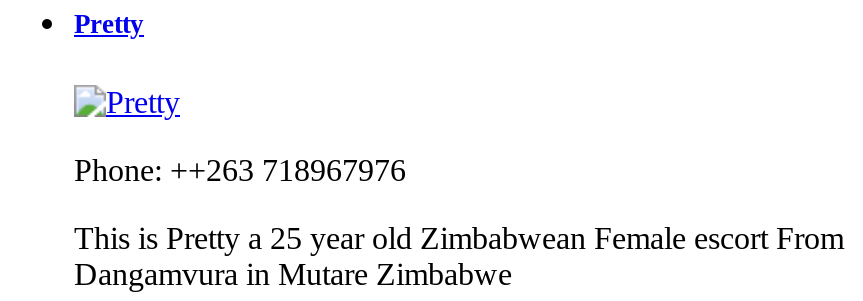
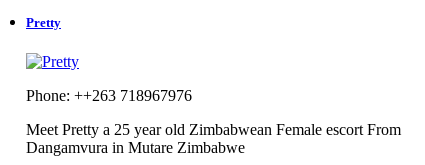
[74,221,844,255] This is Pretty a 25 year old Zimbabwean Female escort From -> [26,121,401,138] Meet Pretty a 25 year old Zimbabwean Female escort From

